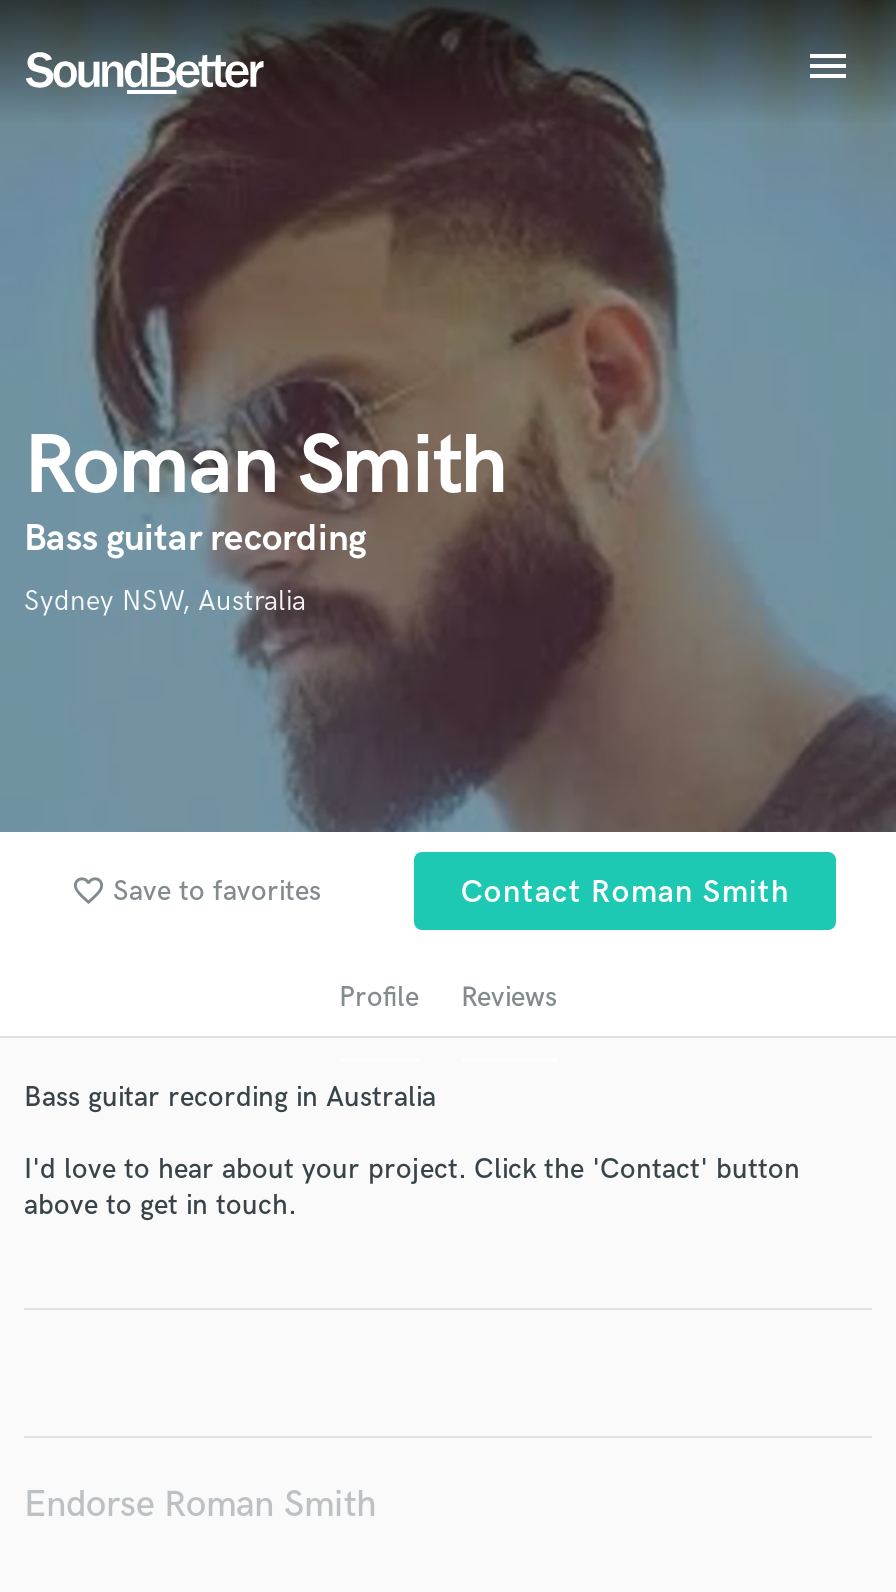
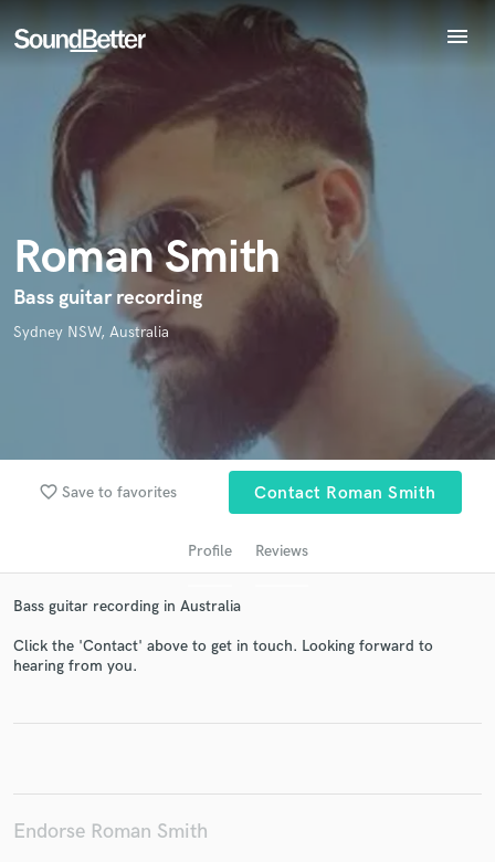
[24,1153,800,1223] I'd love to hear about your project. Click the 'Contact' button | above to get in touch. -> [13,637,433,676] Click the 'Contact' above to get in touch. Looking forward to | hearing from you.

